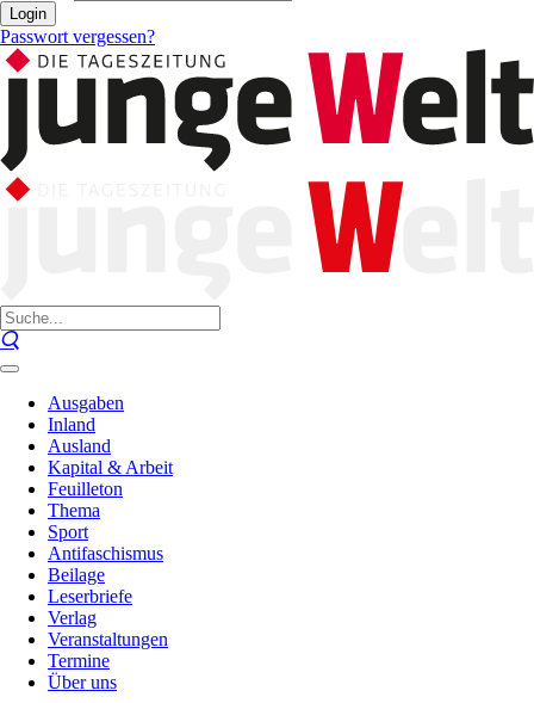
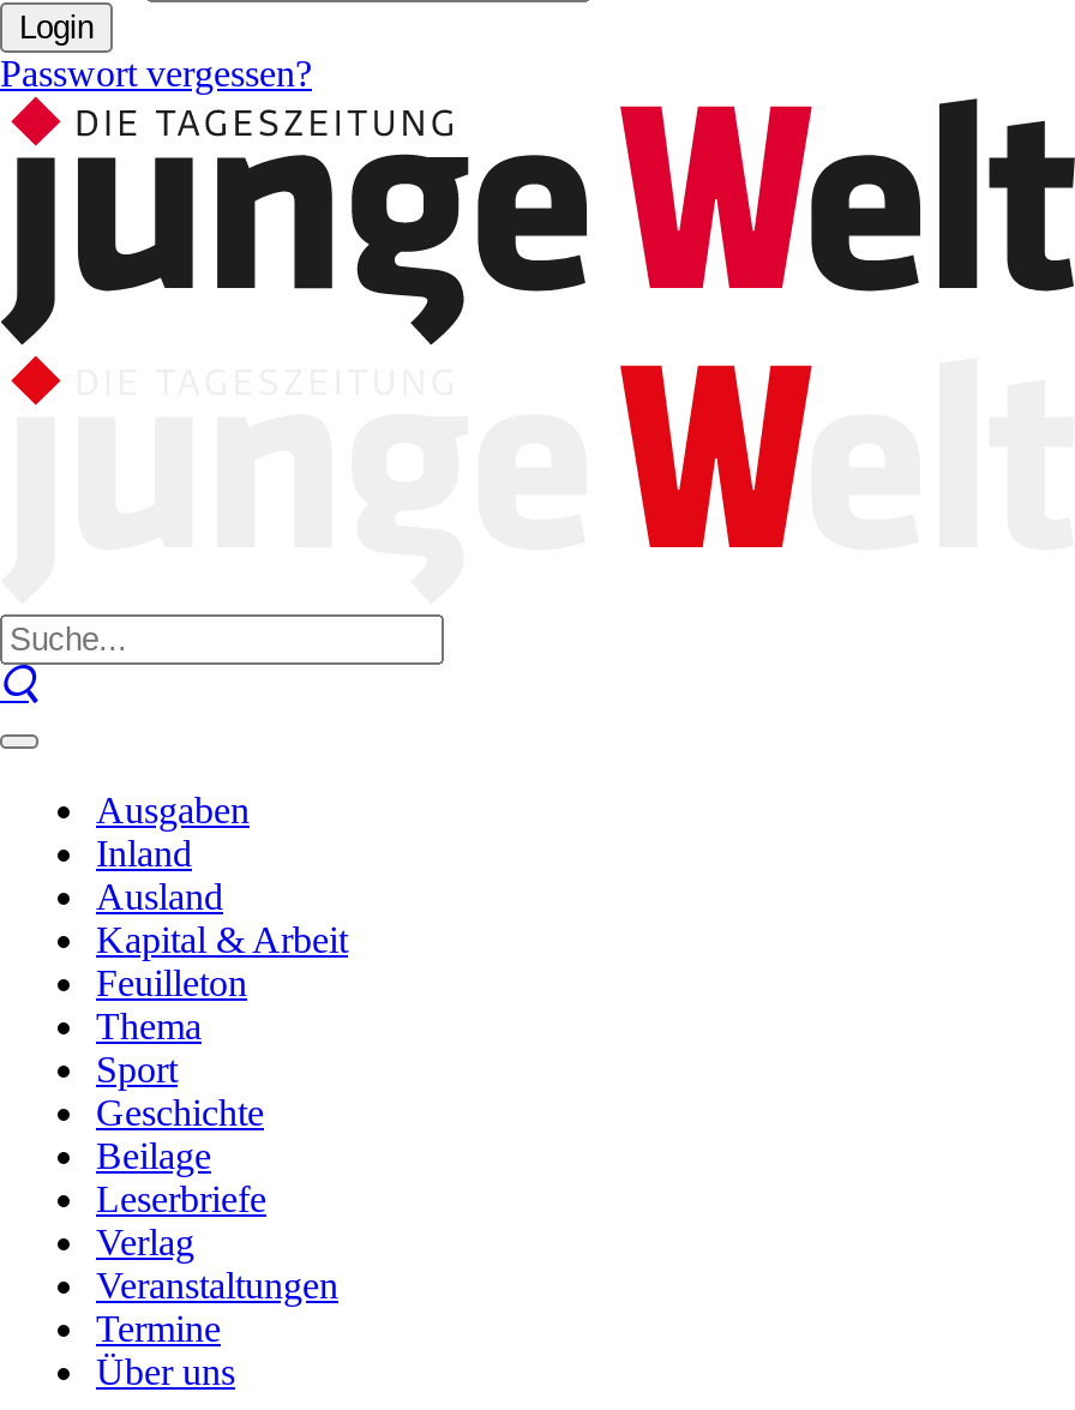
[48,543,163,563] Antifaschismus -> [96,1092,264,1133] Geschichte

